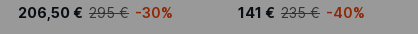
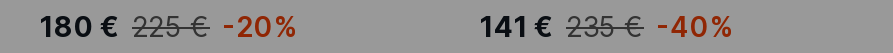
[18,4,173,21] 206,50 € 295 € -30% -> [40,9,298,43] 180 € 225 € -20%

